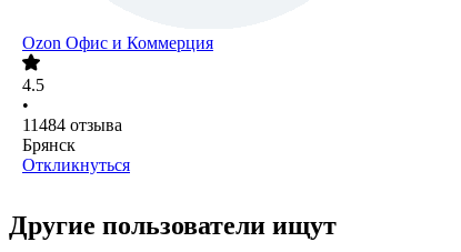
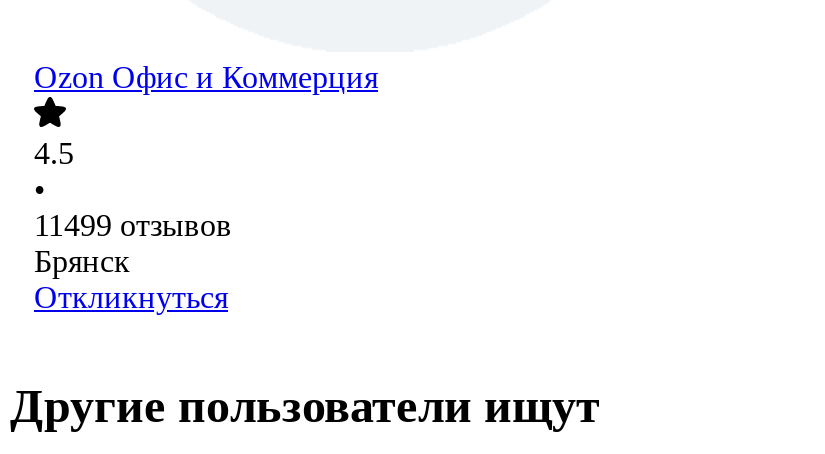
[22,116,122,135] 11484 отзыва -> [34,209,232,243] 11499 отзывов

